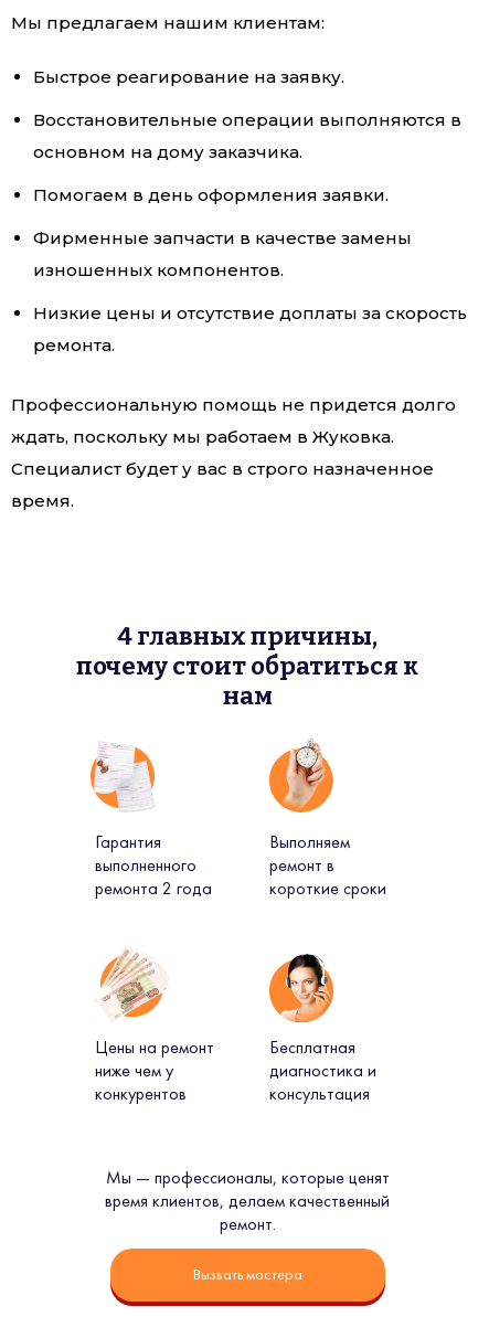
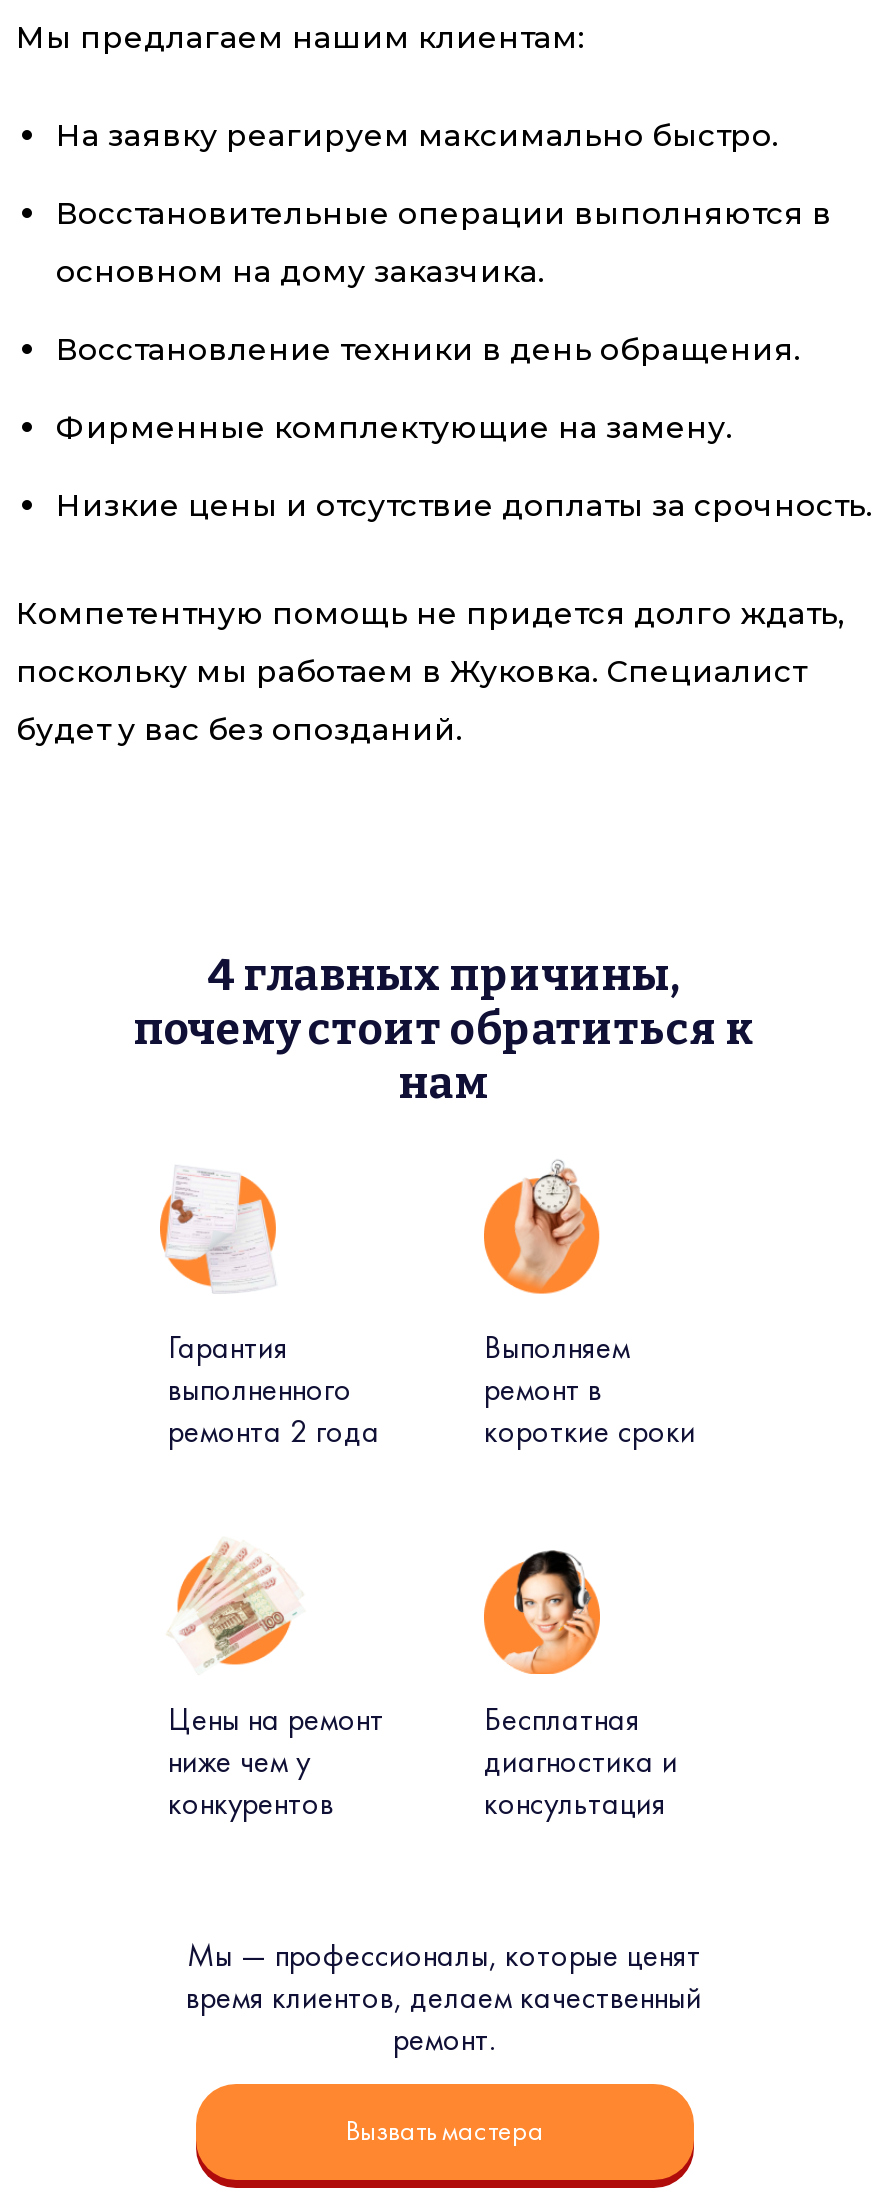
[33,66,344,87] Быстрое реагирование на заявку. -> [56,116,778,154] На заявку реагируем максимально быстро.
[11,184,467,511] Помогаем в день оформления заявки. | Фирменные запчасти в качестве замены | изношенных компонентов. | Низкие цены и отсутствие доплаты за скорость | ремонта. | Профессиональную помощь не придется долго | ждать, поскольку мы работаем в Жуковка. | Специалист будет у вас в строго назначенное | время. -> [16,330,872,748] Восстановление техники в день обращения. | Фирменные комплектующие на замену. | Низкие цены и отсутствие доплаты за срочность. | Компетентную помощь не придется долго ждать, | поскольку мы работаем в Жуковка. Специалист | будет у вас без опозданий.

